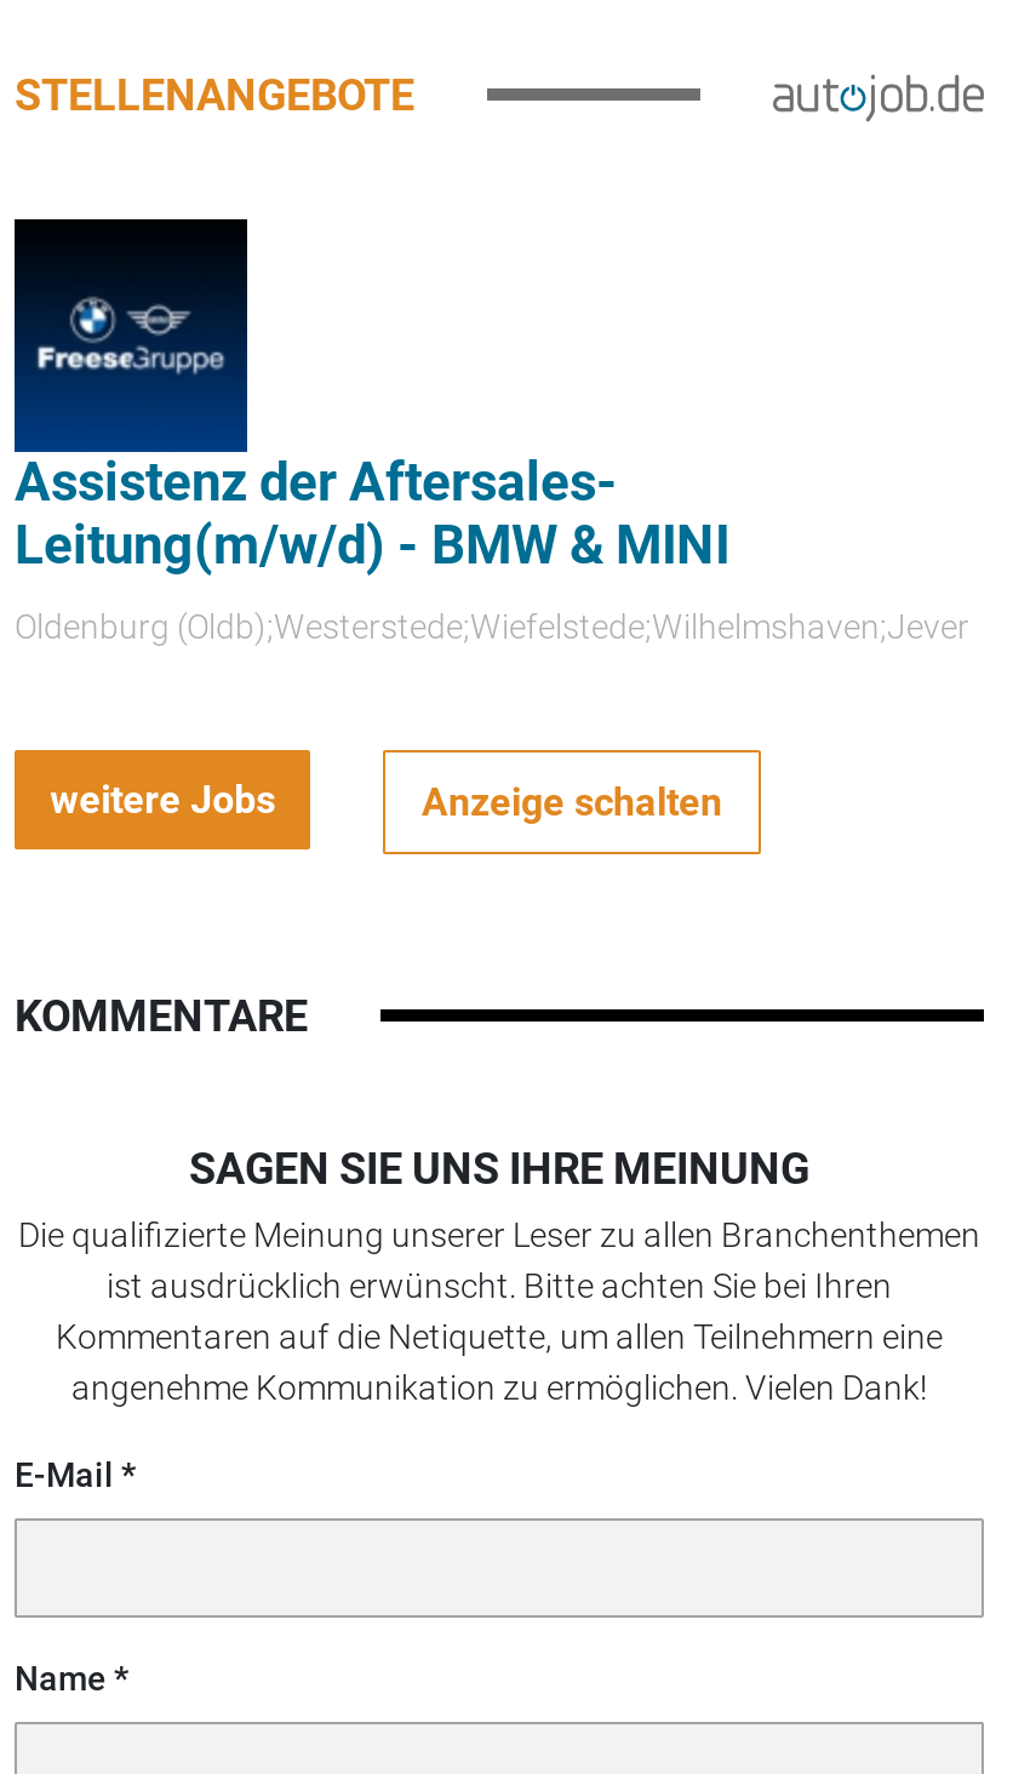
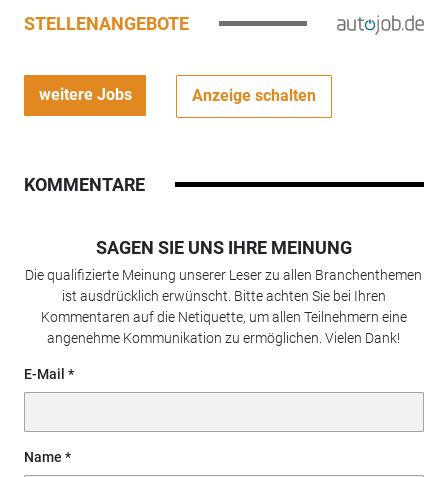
[12,217,969,646] [image] | Assistenz der Aftersales- | Leitung(m/w/d) - BMW & MINI | Oldenburg (Oldb);Westerstede;Wiefelstede;Wilhelmshaven;Jever -> none

